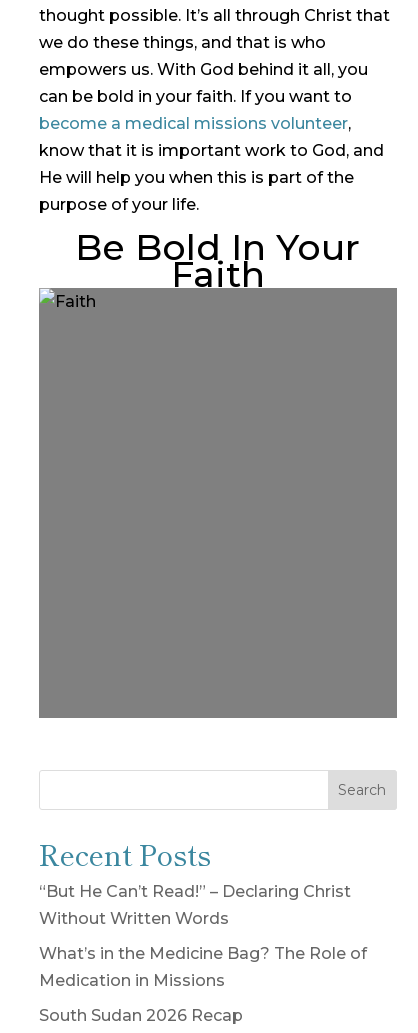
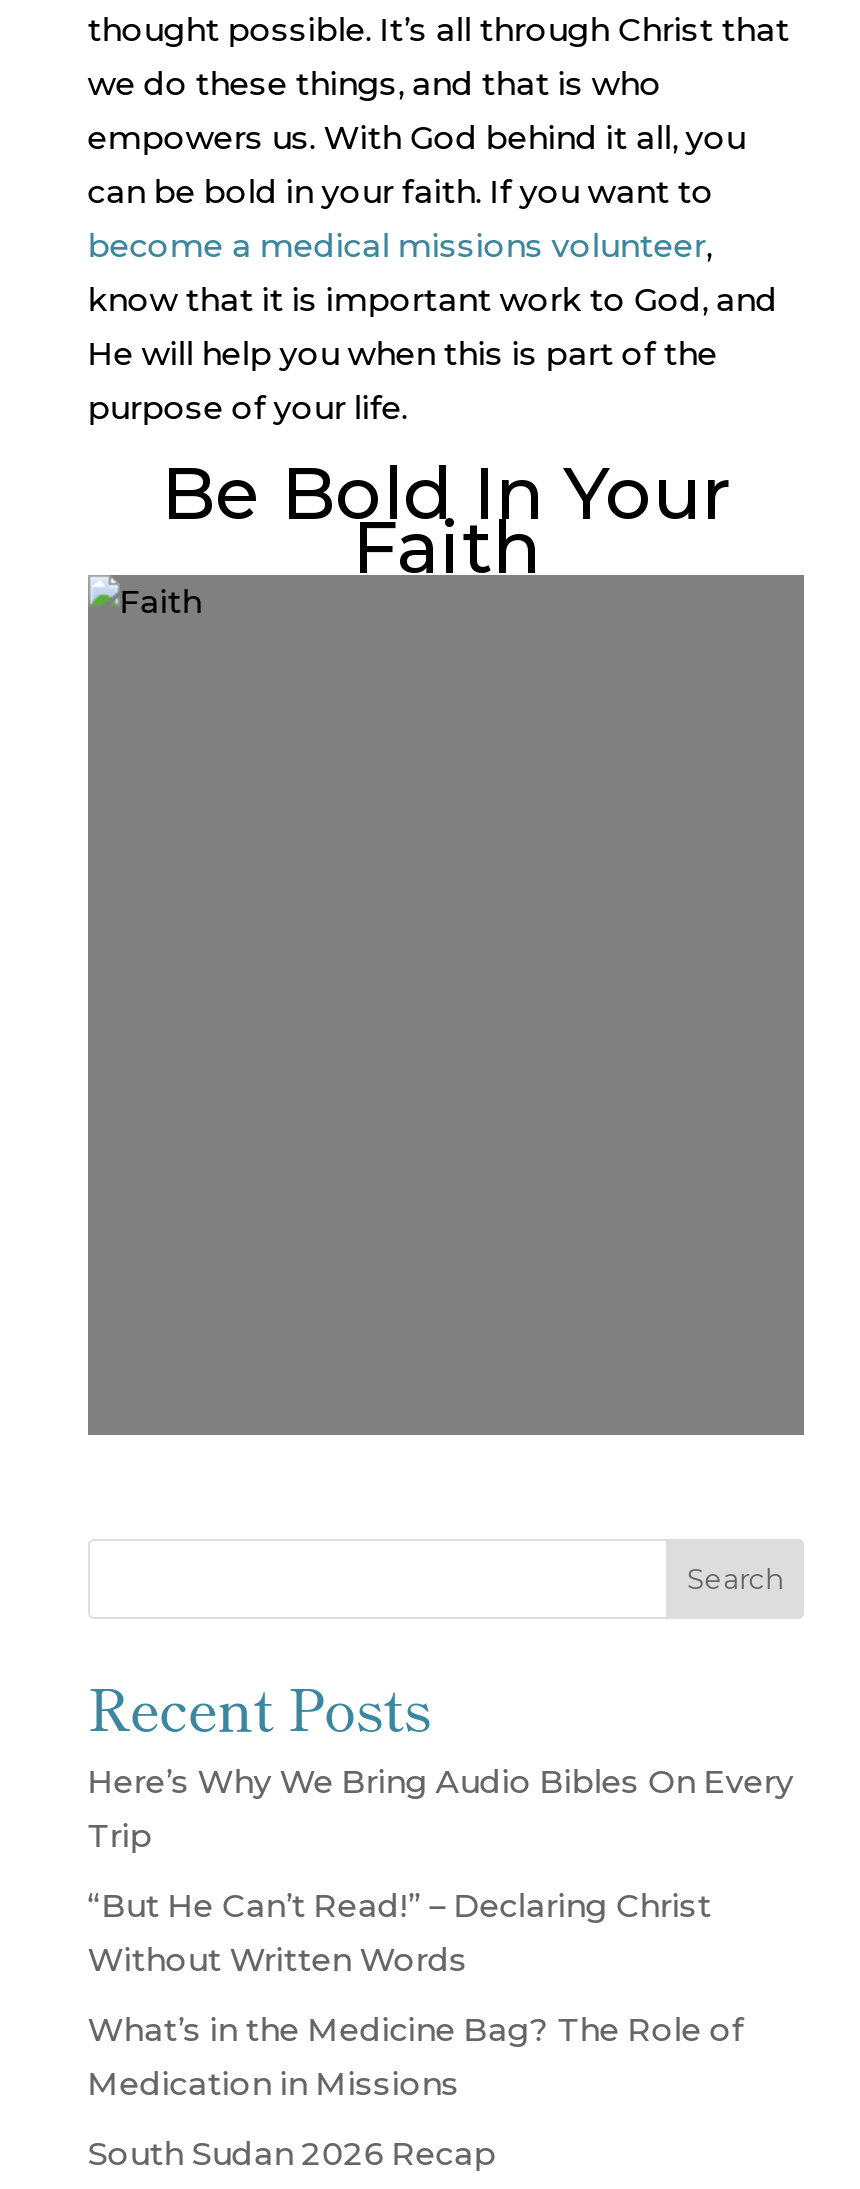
none -> [88,1763,794,1855] Here’s Why We Bring Audio Bibles On Every | Trip

